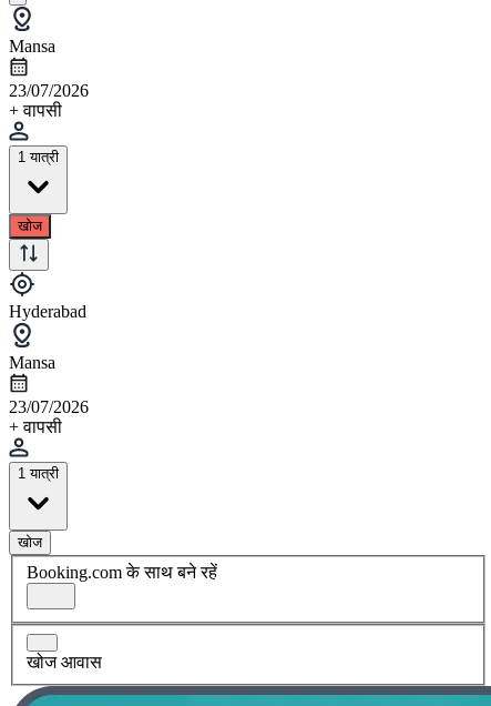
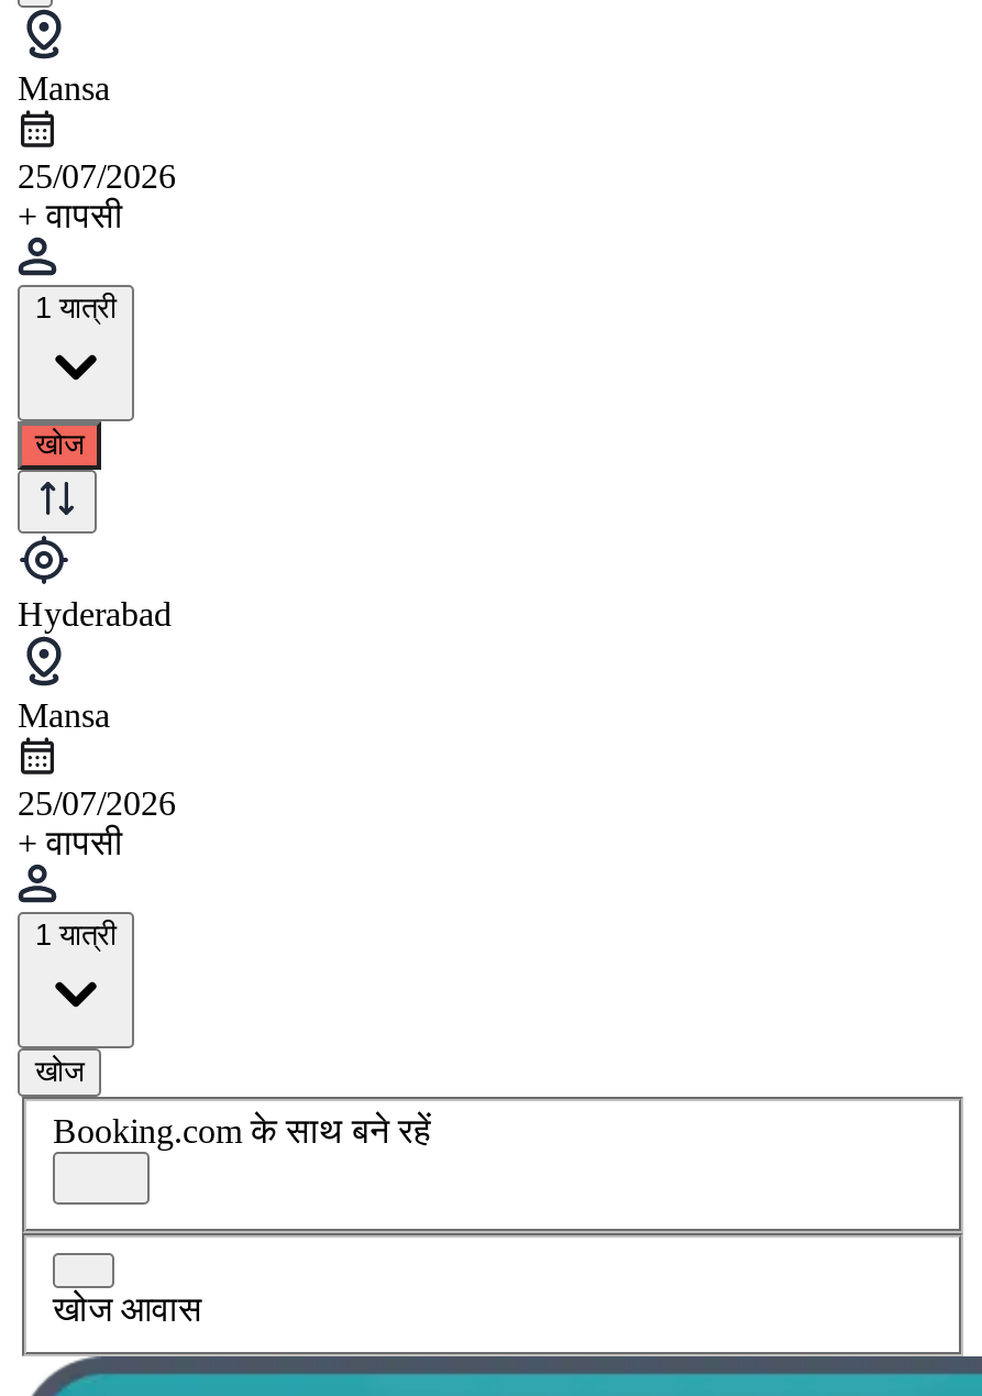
[9,81,89,100] 23/07/2026 -> [18,157,176,194] 25/07/2026
[9,397,89,416] 23/07/2026 -> [18,784,176,821] 25/07/2026

